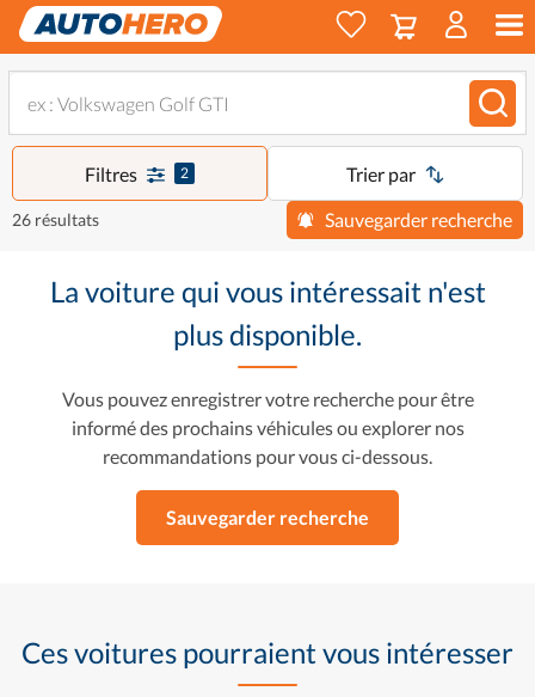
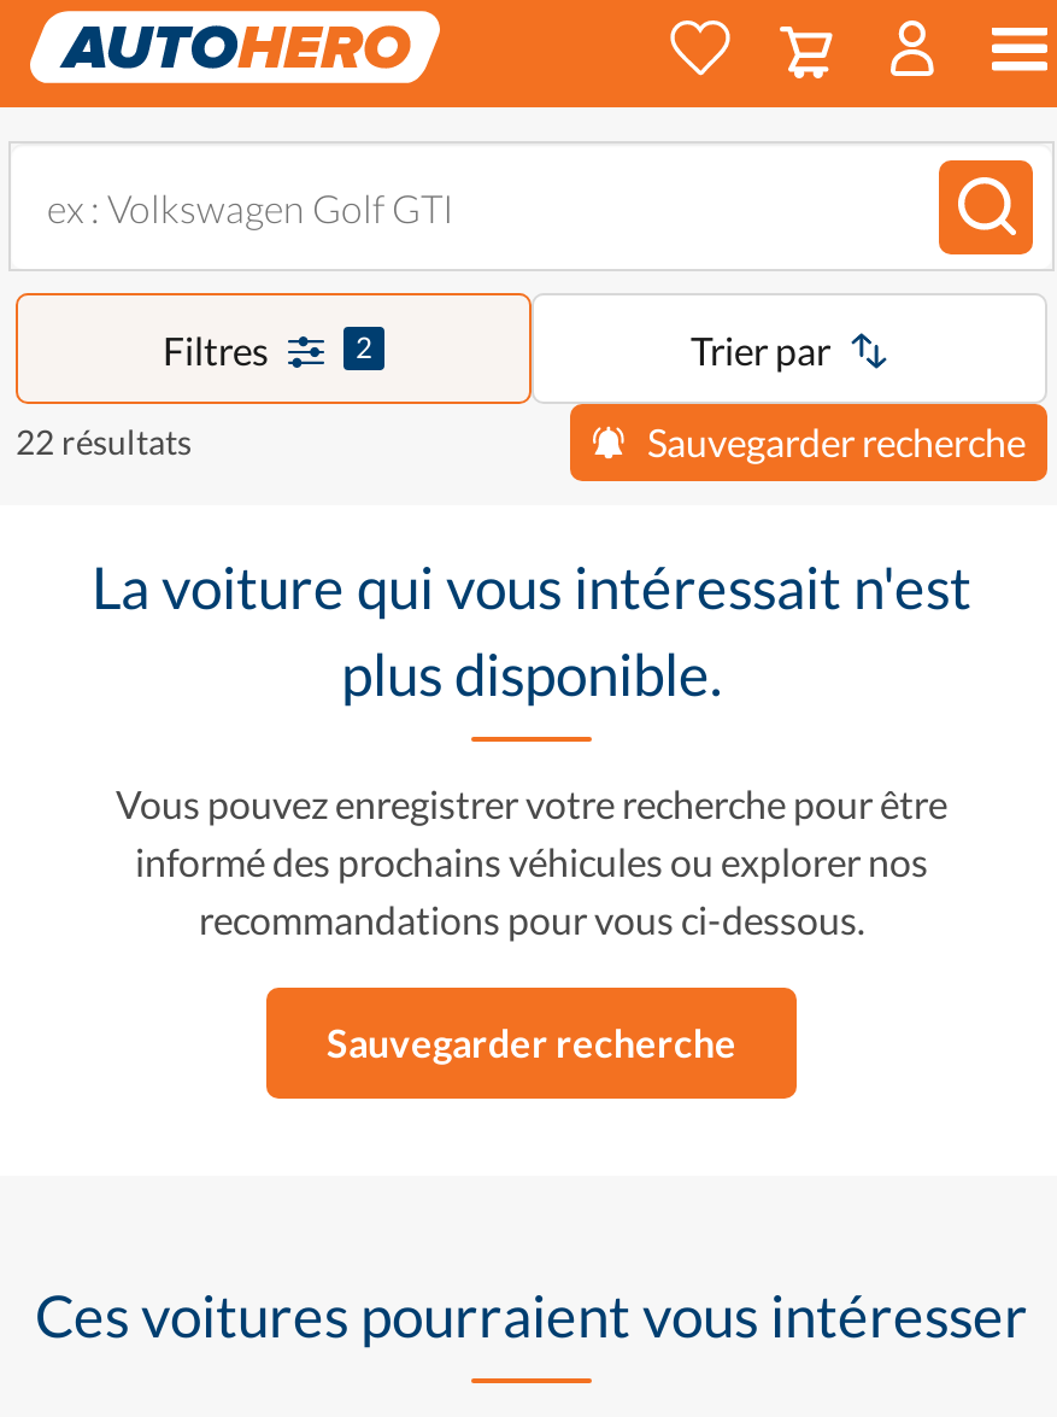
[12,209,99,230] 26 résultats -> [16,421,192,462] 22 résultats

